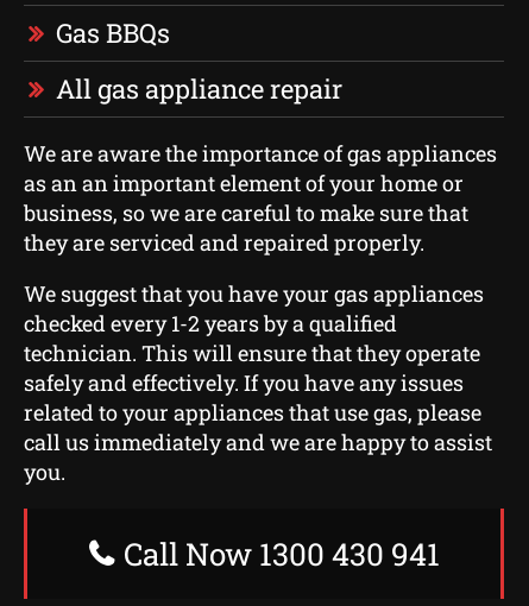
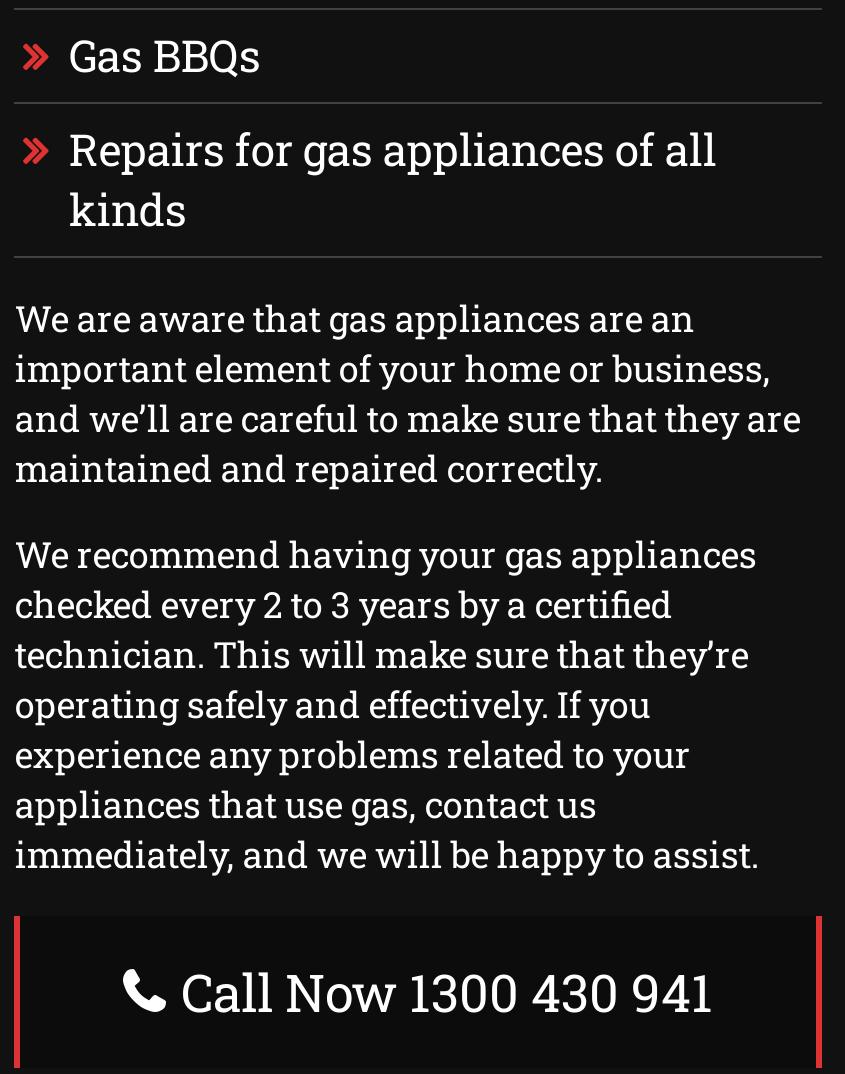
[56,71,343,106] All gas appliance repair -> [69,120,717,238] Repairs for gas appliances of all | kinds
[24,139,497,257] We are aware the importance of gas appliances | as an an important element of your home or | business, so we are careful to make sure that | they are serviced and repaired properly. -> [15,294,801,492] We are aware that gas appliances are an | important element of your home or business, | and we’ll are careful to make sure that they are | maintained and repaired correctly.
[24,279,493,486] We suggest that you have your gas appliances | checked every 1-2 years by a qualified | technician. This will ensure that they operate | safely and effectively. If you have any issues | related to your appliances that use gas, please | call us immediately and we are happy to assist | you. -> [15,530,759,878] We recommend having your gas appliances | checked every 2 to 3 years by a certified | technician. This will make sure that they’re | operating safely and effectively. If you | experience any problems related to your | appliances that use gas, contact us | immediately, and we will be happy to assist.

